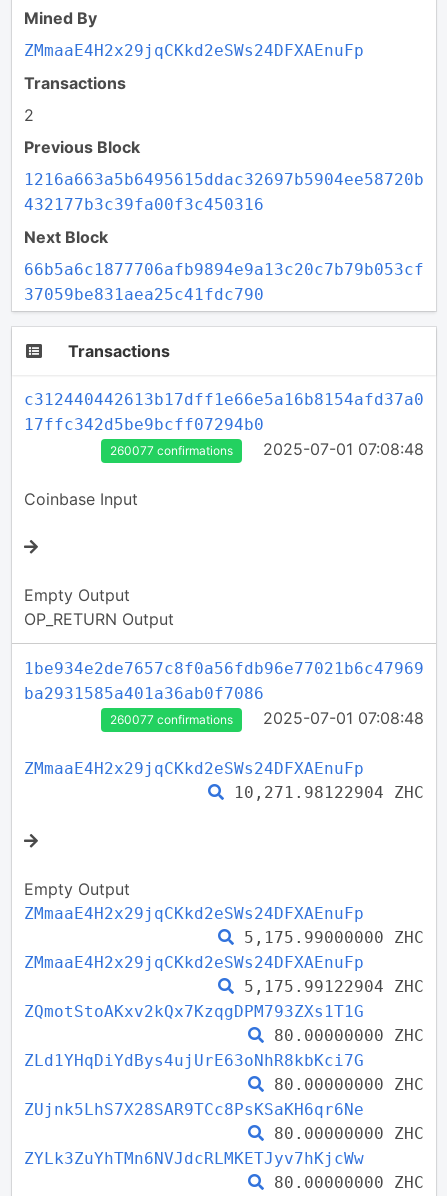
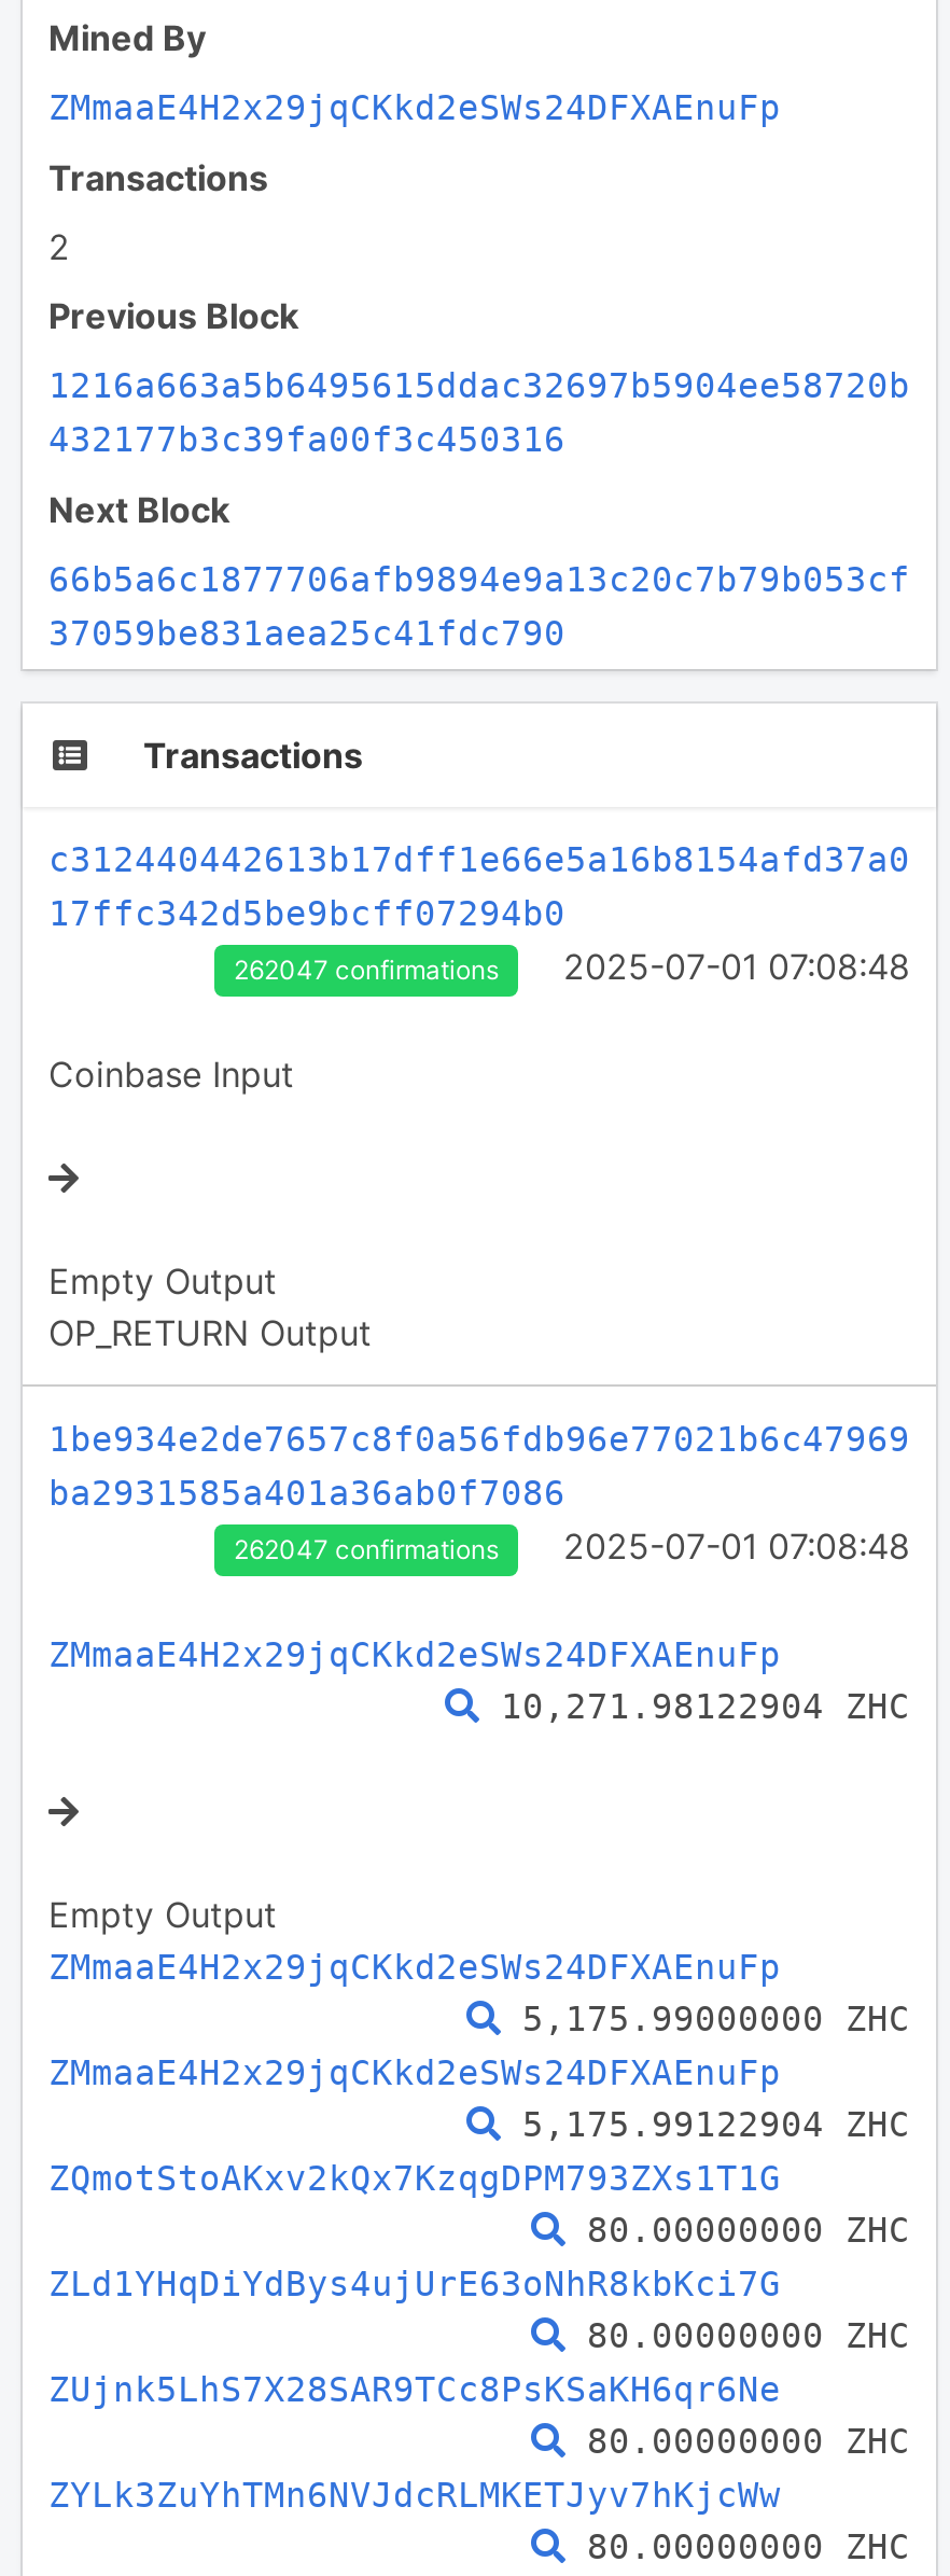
[110,443,233,458] 260077 confirmations -> [234,953,499,986] 262047 confirmations
[110,712,233,727] 260077 confirmations -> [234,1533,499,1565] 262047 confirmations

